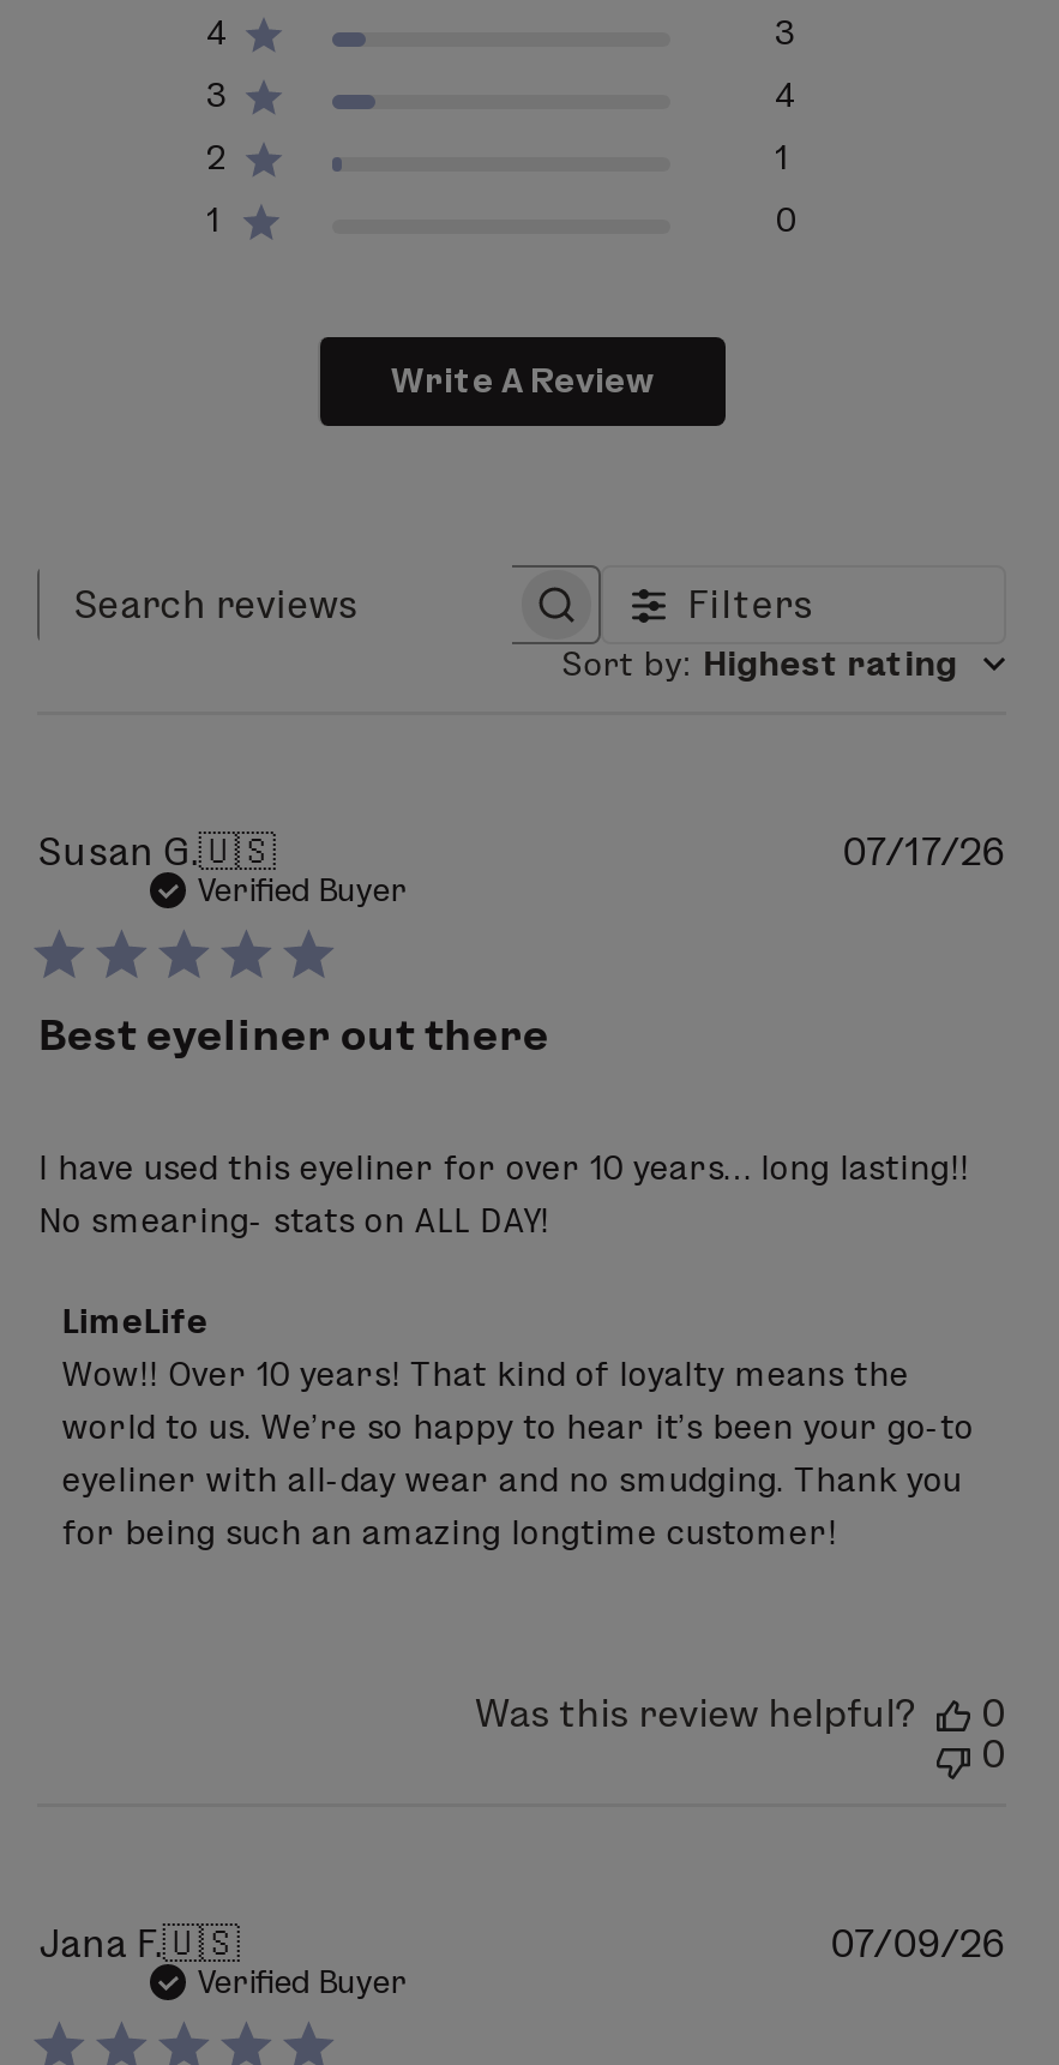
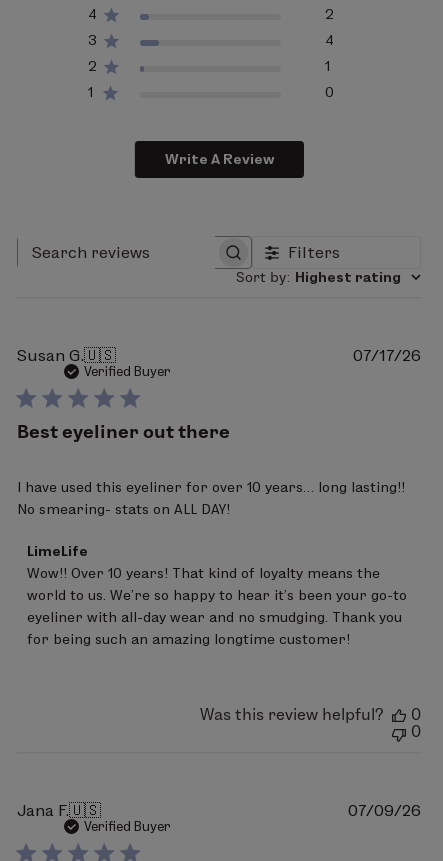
[775,13,796,52] 3 -> [324,6,333,22] 2

